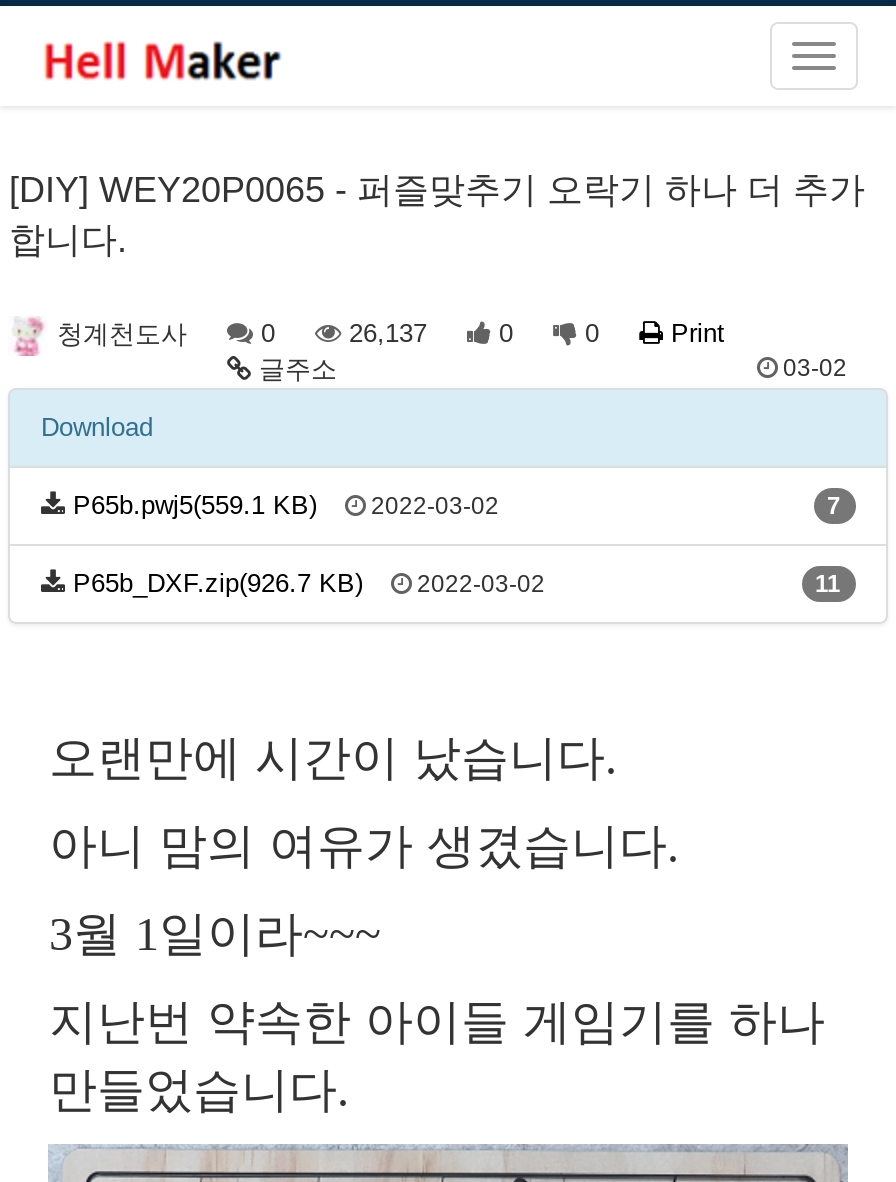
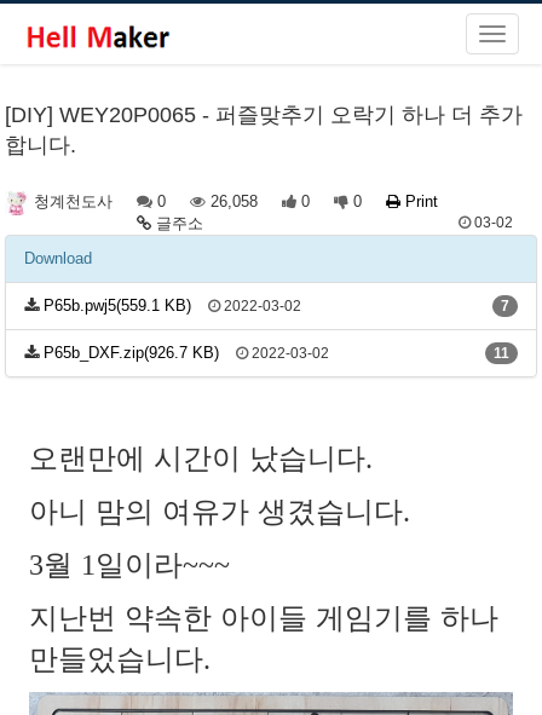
[341,318,427,348] 26,137 -> [206,192,258,211] 26,058

